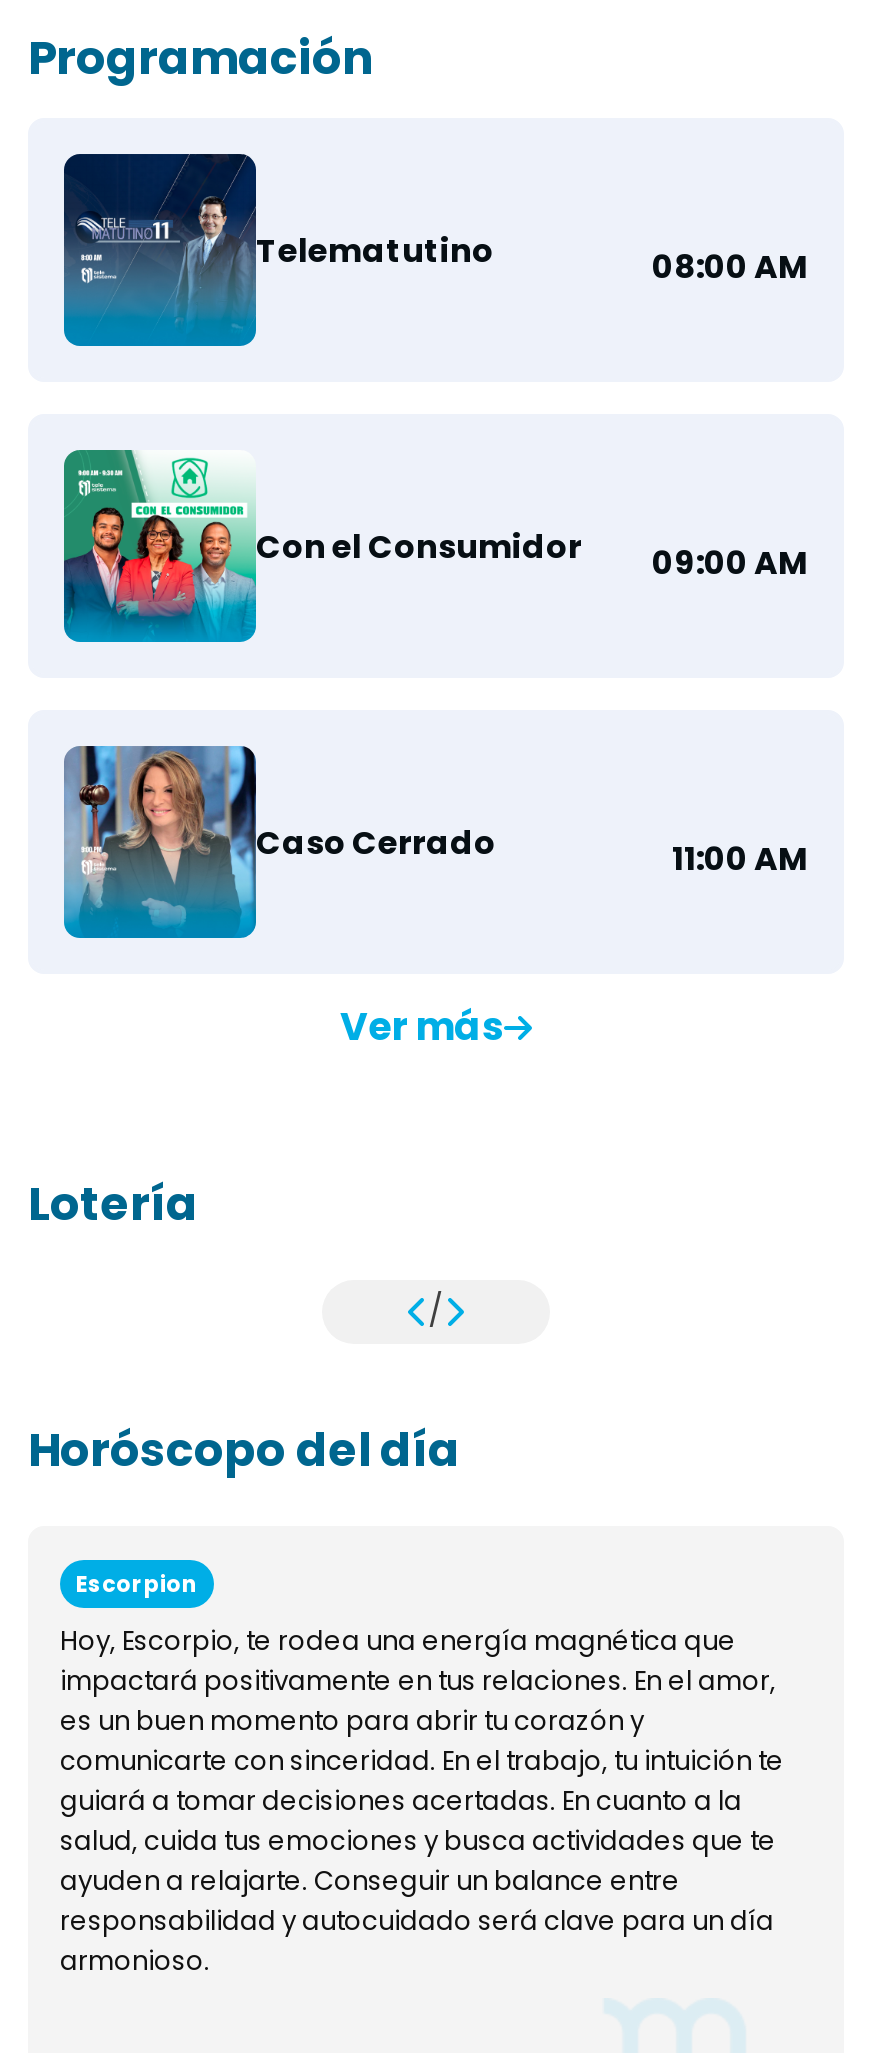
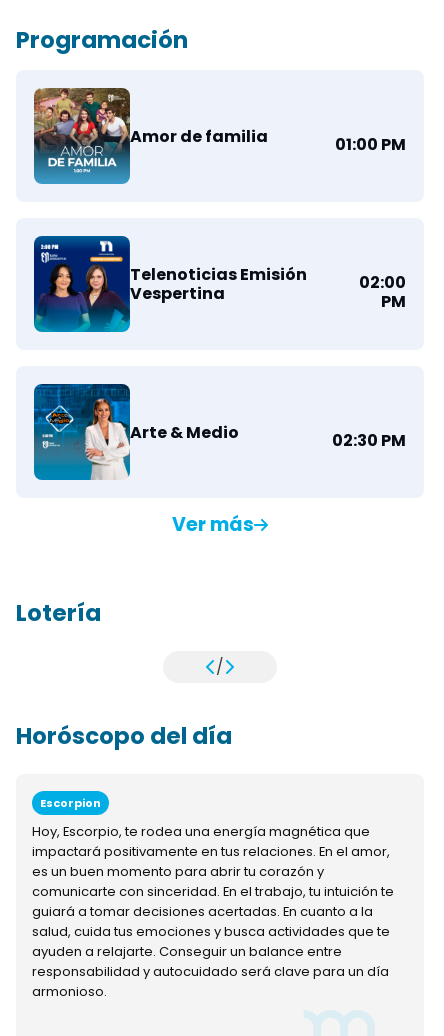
[62,152,808,344] [image] | Telematutino | 08:00 AM -> [33,87,406,184] [image] | Amor de familia | 01:00 PM
[62,450,808,630] [image] | Con el Consumidor | 09:00 AM -> [33,235,406,326] [image] | Telenoticias Emisión | Vespertina | 02:00 | PM
[64,744,808,940] [image] | Caso Cerrado | 11:00 AM -> [34,383,406,480] [image] | Arte & Medio | 02:30 PM

